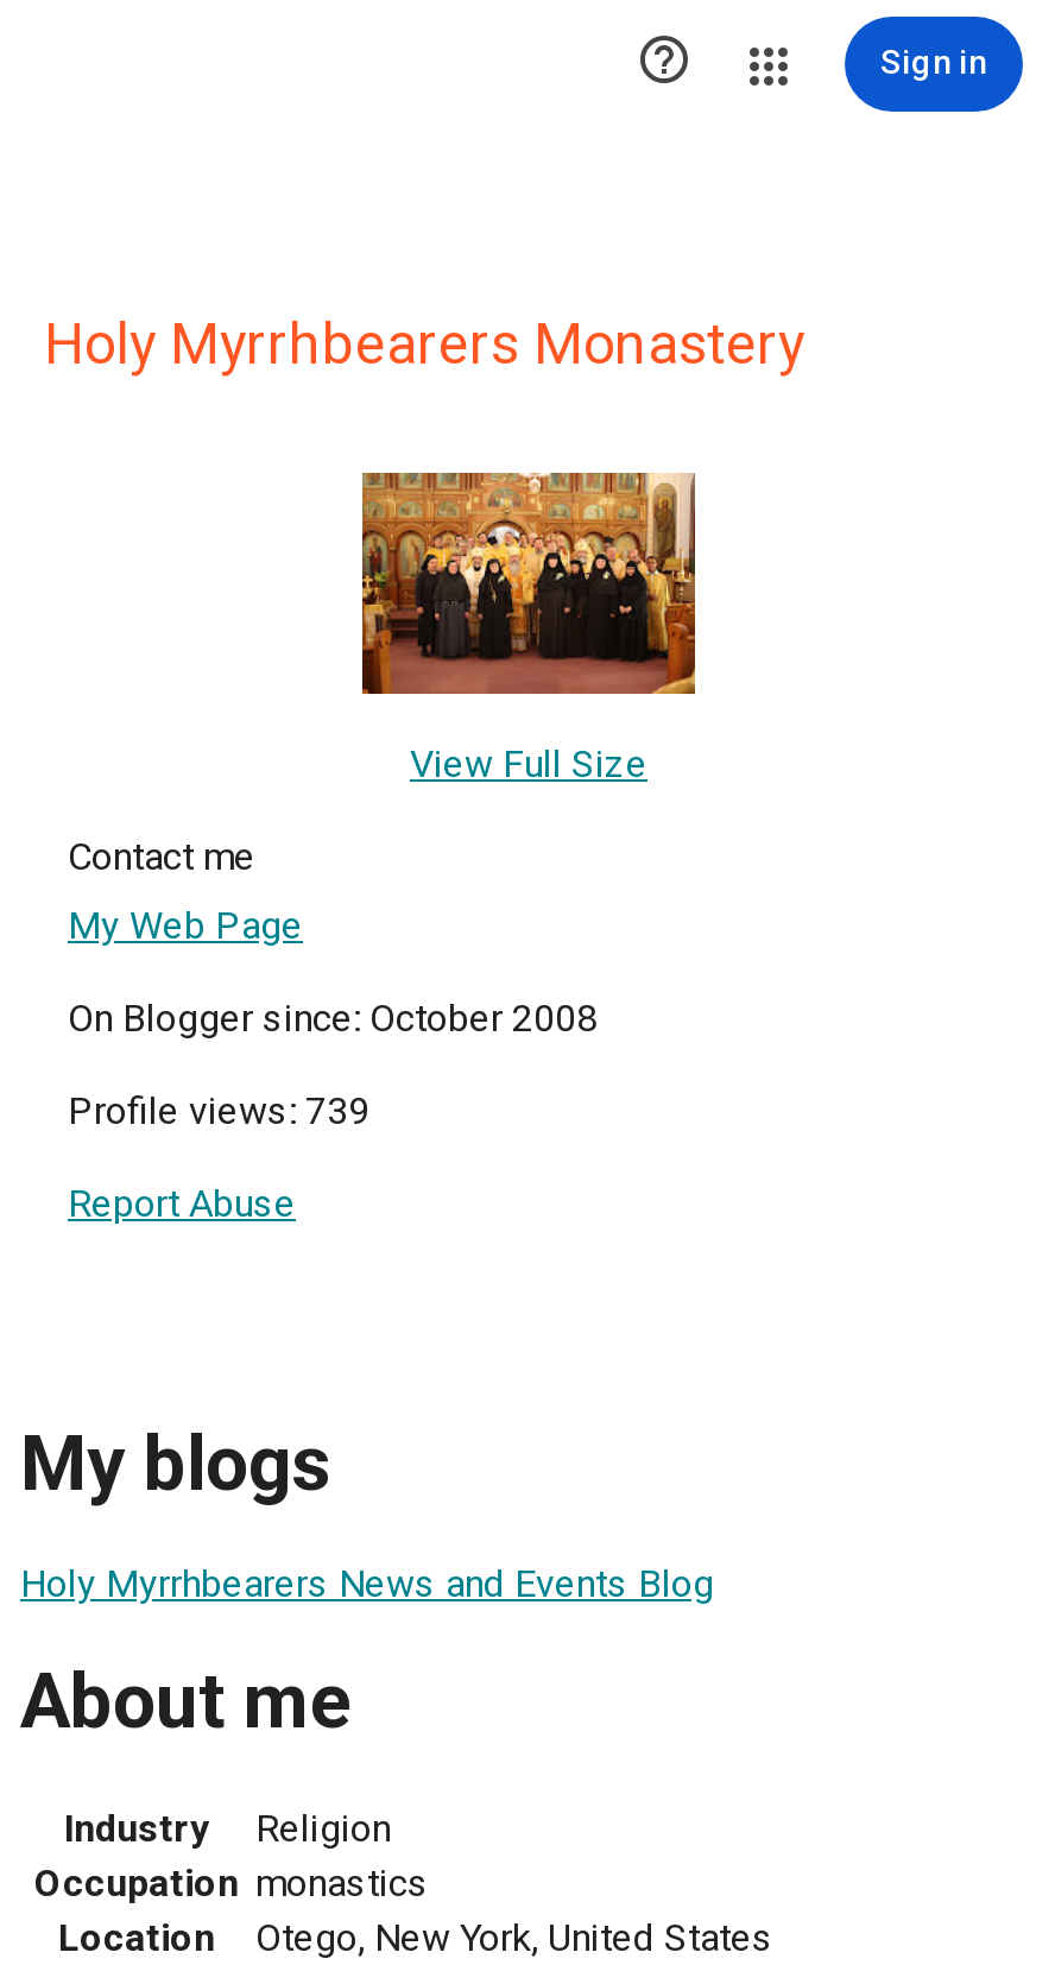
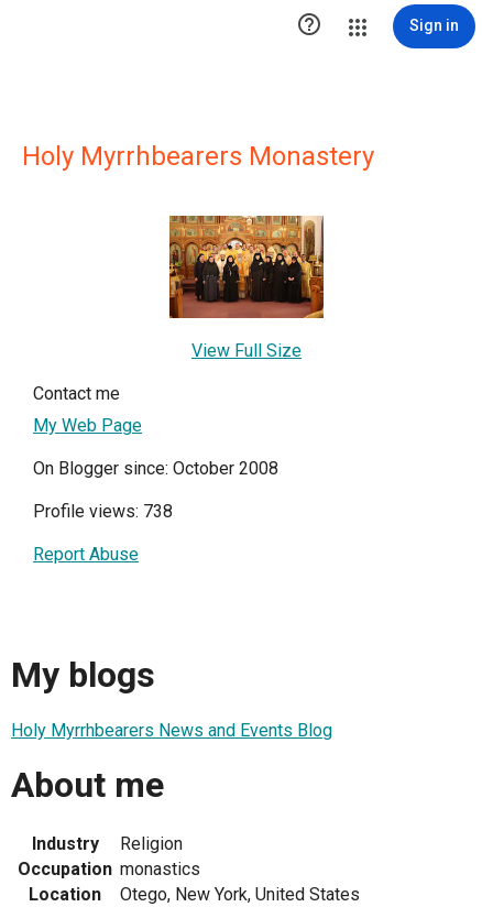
[68,1088,369,1133] Profile views: 739 -> [33,501,173,522] Profile views: 738

